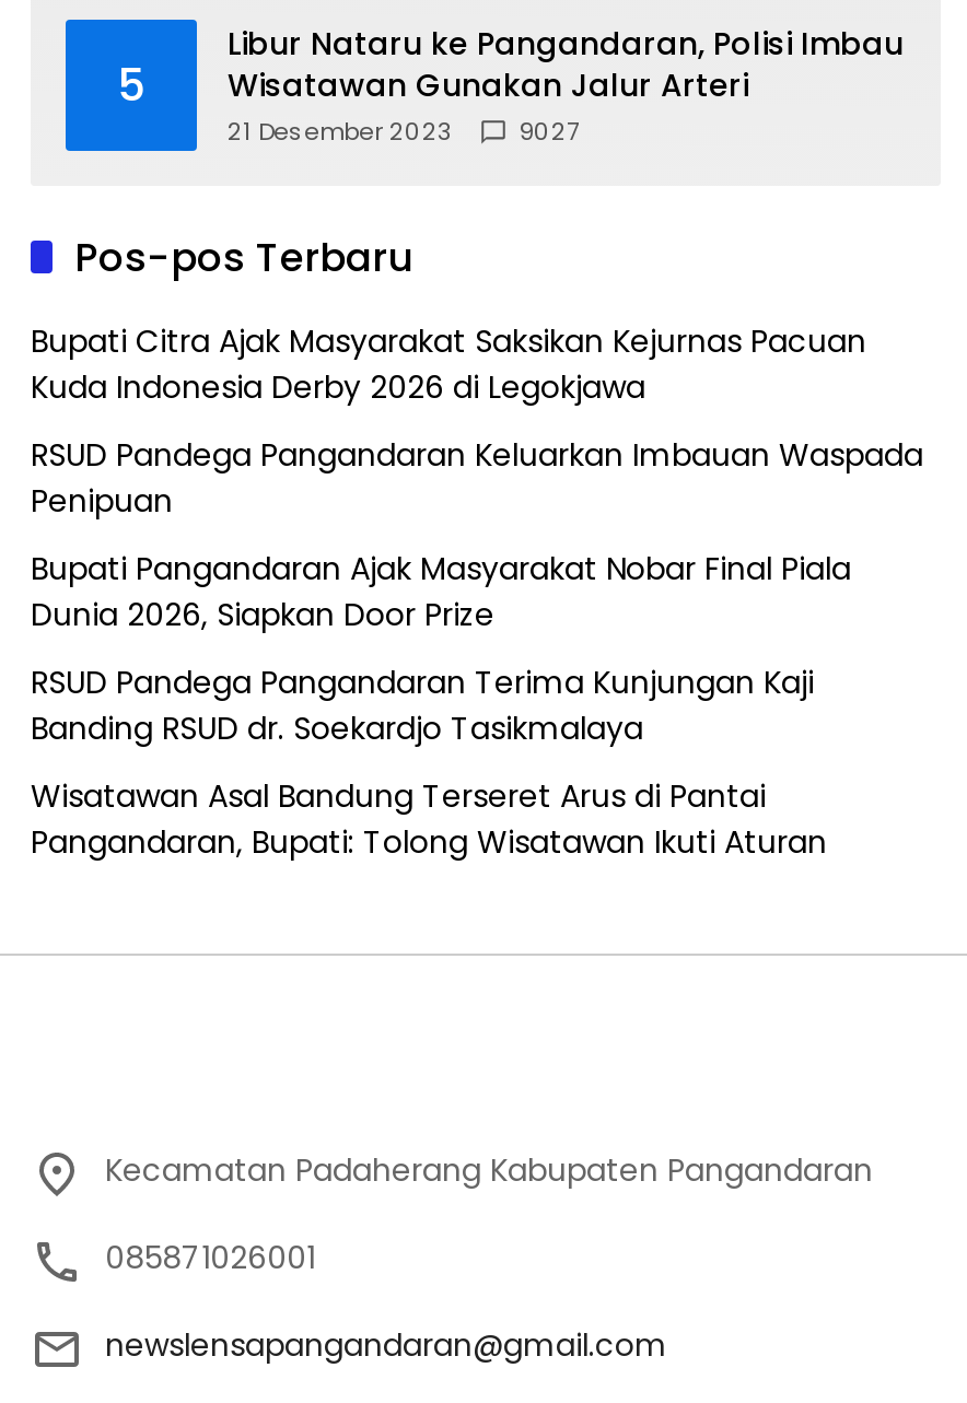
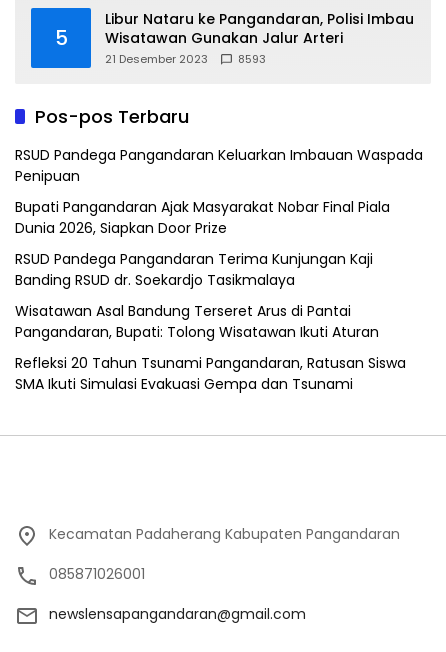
[228,113,580,148] 21 Desember 2023 9027 -> [105,51,266,67] 21 Desember 2023 8593
[31,319,866,408] Bupati Citra Ajak Masyarakat Saksikan Kejurnas Pacuan | Kuda Indonesia Derby 2026 di Legokjawa -> none
moved [31,432,923,863] -> [15,145,423,342]: RSUD Pandega Pangandaran Keluarkan Imbauan Waspada | Penipuan | Bupati Pangandaran Ajak Masyarakat Nobar Final Piala | Dunia 2026, Siapkan Door Prize | RSUD Pandega Pangandaran Terima Kunjungan Kaji | Banding RSUD dr. Soekardjo Tasikmalaya | Wisatawan Asal Bandung Terseret Arus di Pantai | Pangandaran, Bupati: Tolong Wisatawan Ikuti Aturan
none -> [15,353,406,394] Refleksi 20 Tahun Tsunami Pangandaran, Ratusan Siswa | SMA Ikuti Simulasi Evakuasi Gempa dan Tsunami

